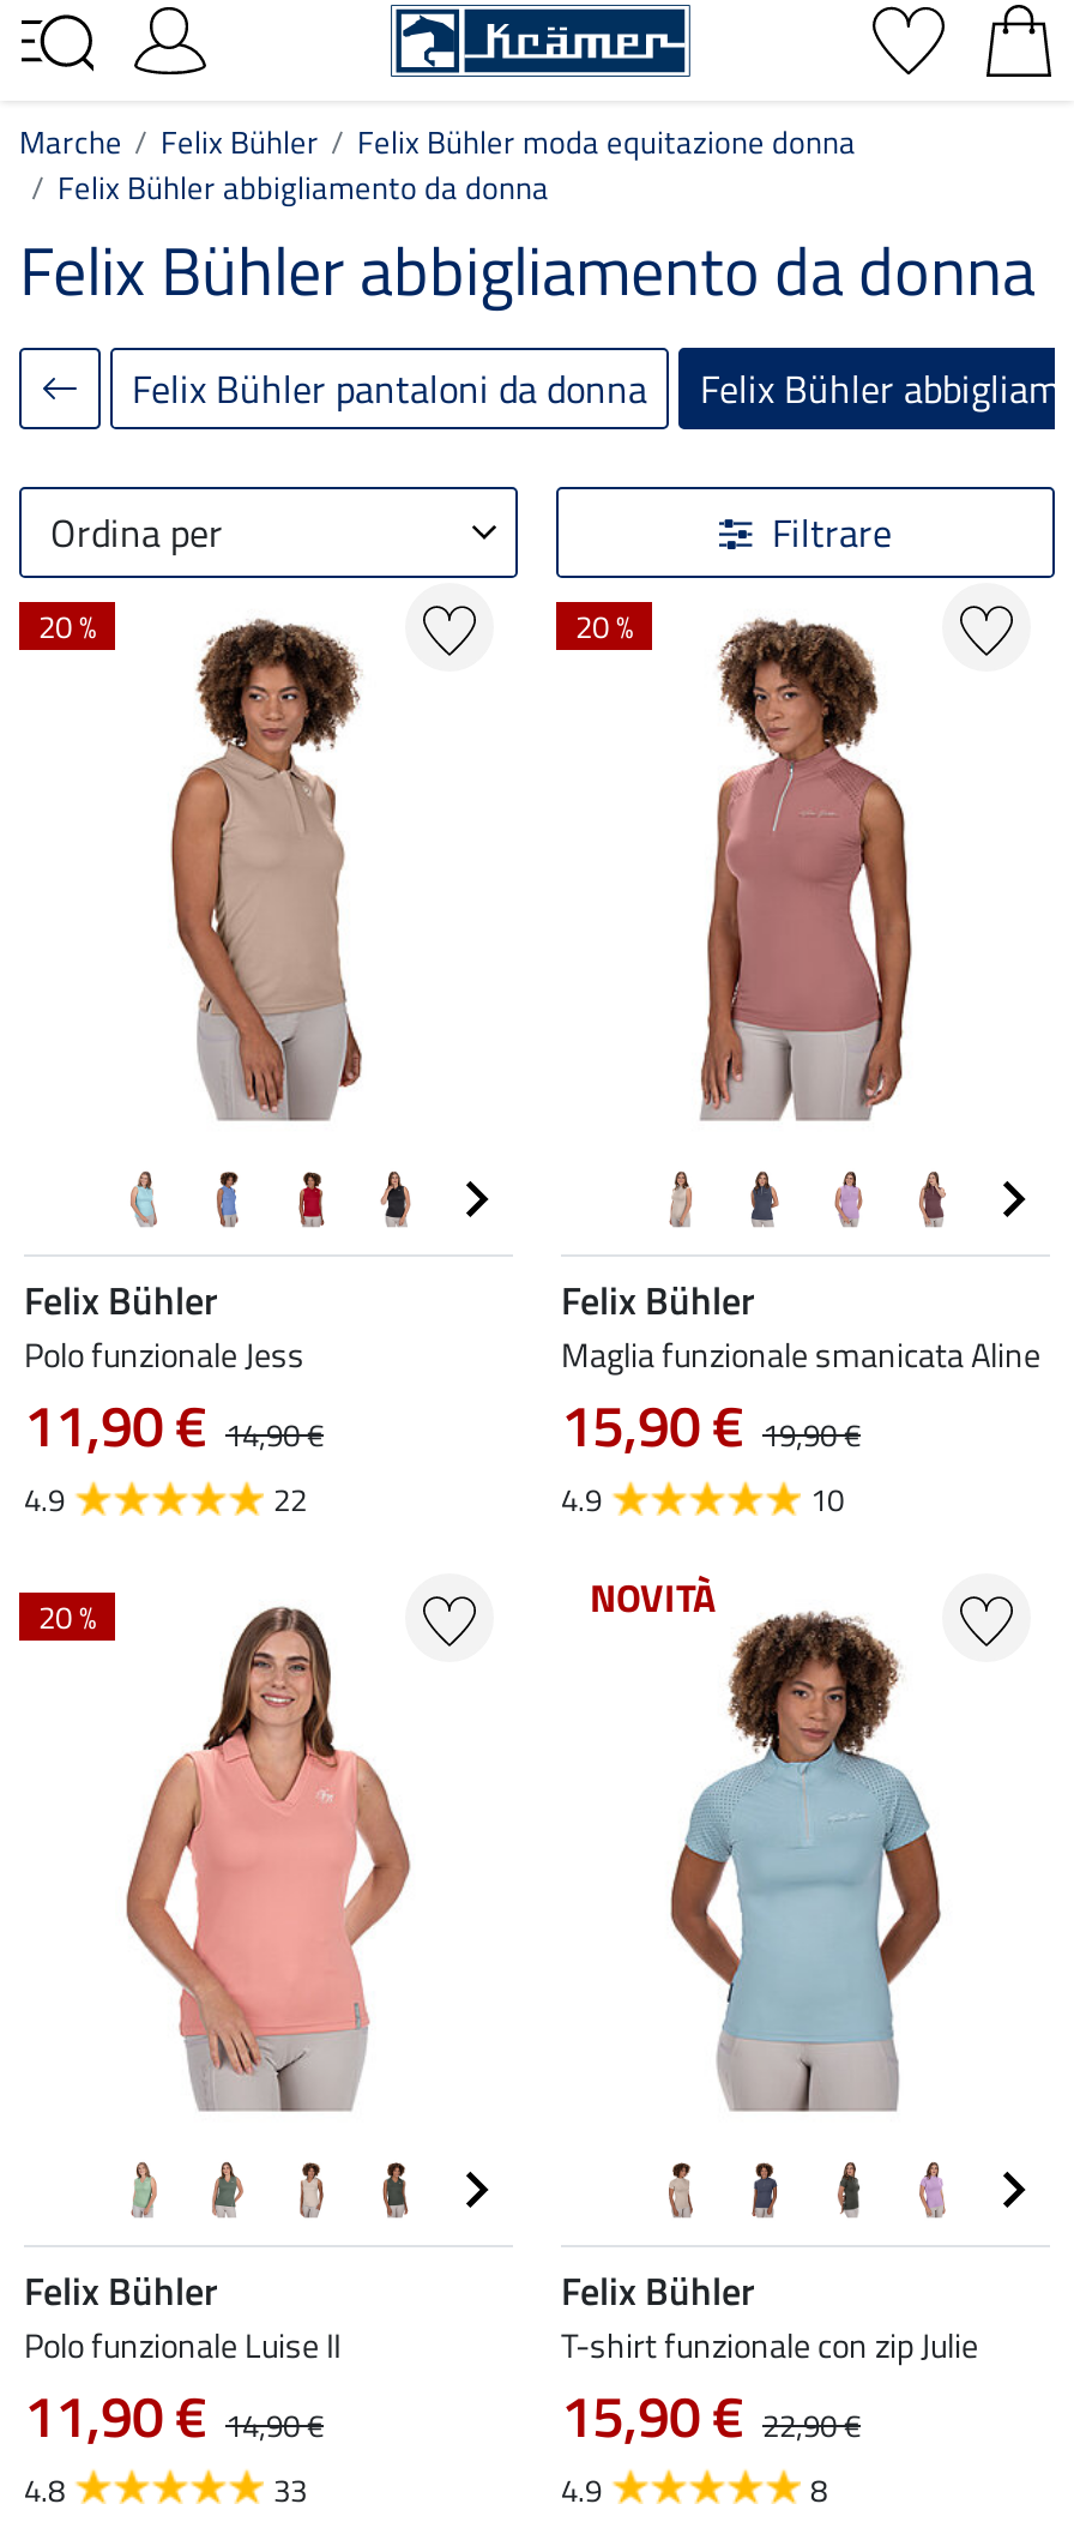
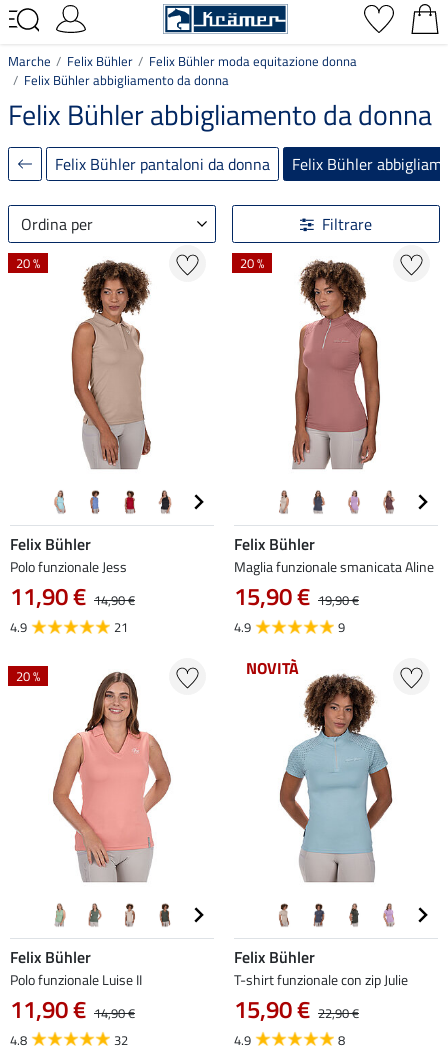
[273,1475,307,1523] 22 -> [114,617,128,637] 21
[810,1475,844,1523] 10 -> [338,617,345,637] 9
[273,2464,307,2512] 33 -> [114,1029,128,1049] 32

